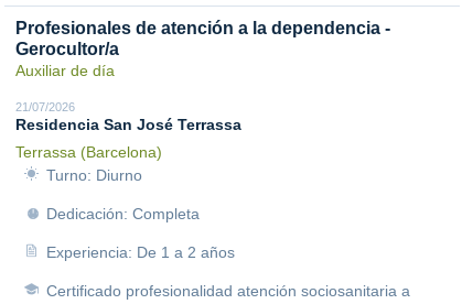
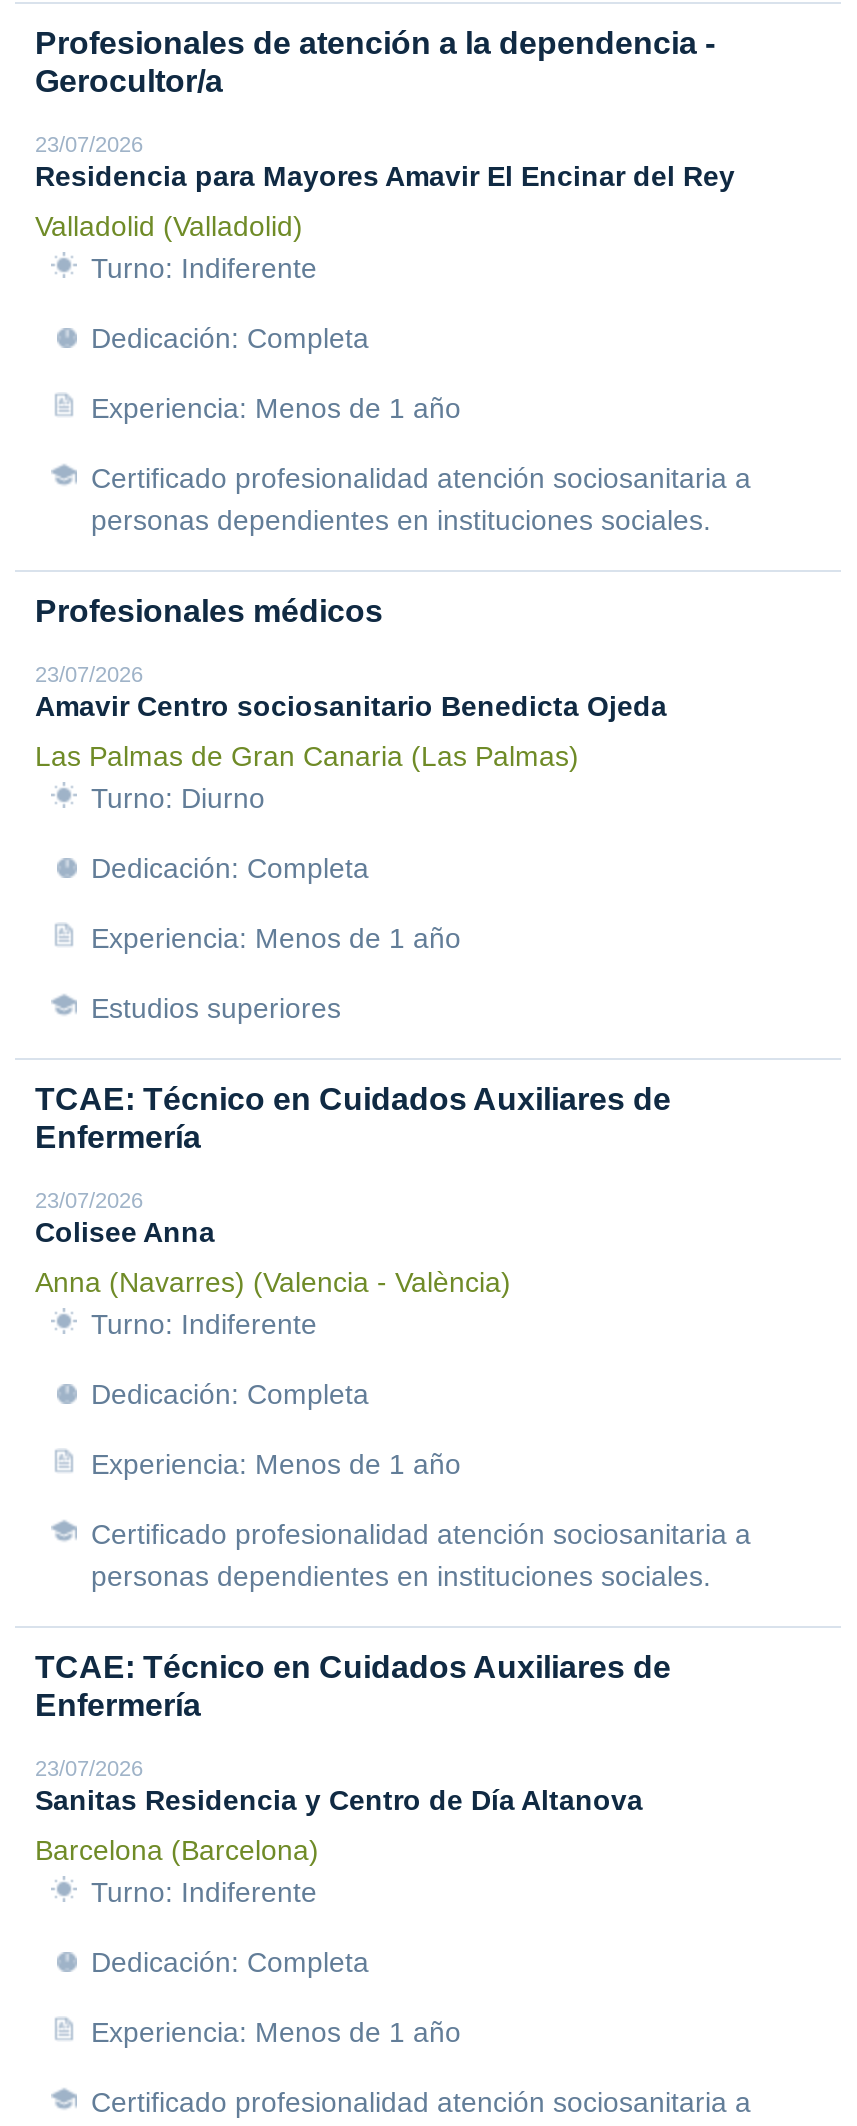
[15,62,241,161] Auxiliar de día | 21/07/2026 | Residencia San José Terrassa | Terrassa (Barcelona) -> [35,132,751,772] 23/07/2026 | Residencia para Mayores Amavir El Encinar del Rey | Valladolid (Valladolid) | Turno: Indiferente | Dedicación: Completa | Experiencia: Menos de 1 año | Certificado profesionalidad atención sociosanitaria a | personas dependientes en instituciones sociales. | Profesionales médicos | 23/07/2026 | Amavir Centro sociosanitario Benedicta Ojeda | Las Palmas de Gran Canaria (Las Palmas)
[46,243,235,261] Experiencia: De 1 a 2 años -> [35,922,751,2048] Experiencia: Menos de 1 año | Estudios superiores | TCAE: Técnico en Cuidados Auxiliares de | Enfermería | 23/07/2026 | Colisee Anna | Anna (Navarres) (Valencia - València) | Turno: Indiferente | Dedicación: Completa | Experiencia: Menos de 1 año | Certificado profesionalidad atención sociosanitaria a | personas dependientes en instituciones sociales. | TCAE: Técnico en Cuidados Auxiliares de | Enfermería | 23/07/2026 | Sanitas Residencia y Centro de Día Altanova | Barcelona (Barcelona) | Turno: Indiferente | Dedicación: Completa | Experiencia: Menos de 1 año

